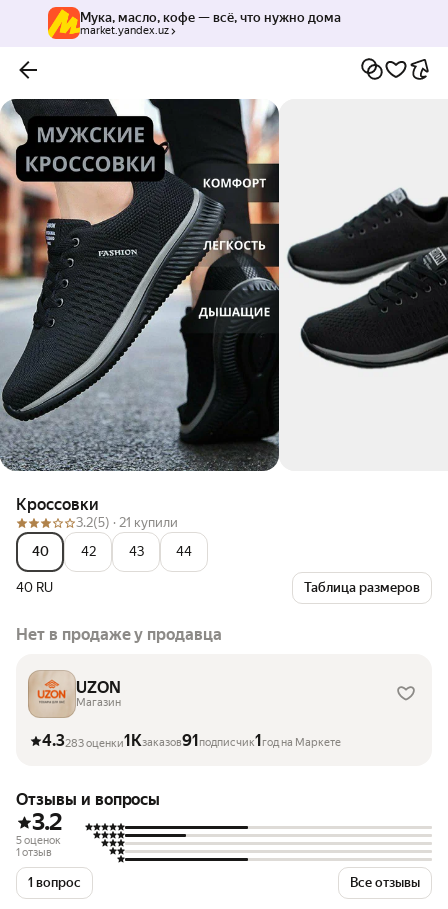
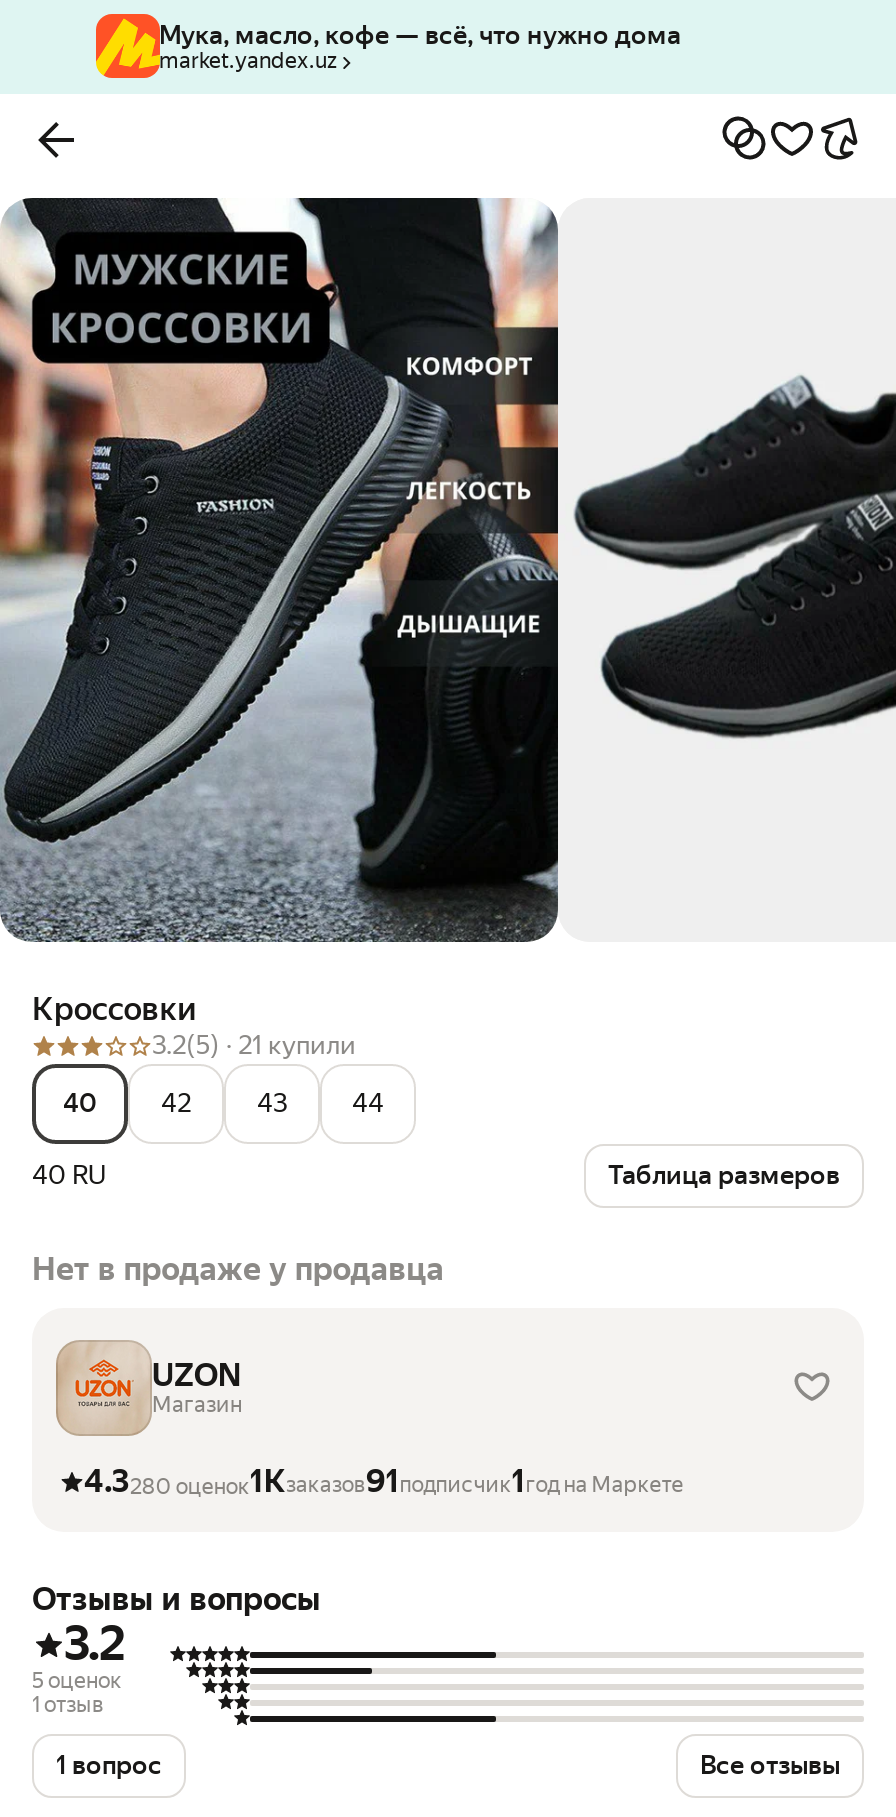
[42,731,341,750] 4.3283 оценки1Kзаказов91подписчик1год на Маркете -> [84,1462,683,1500] 4.3280 оценок1Kзаказов91подписчик1год на Маркете

